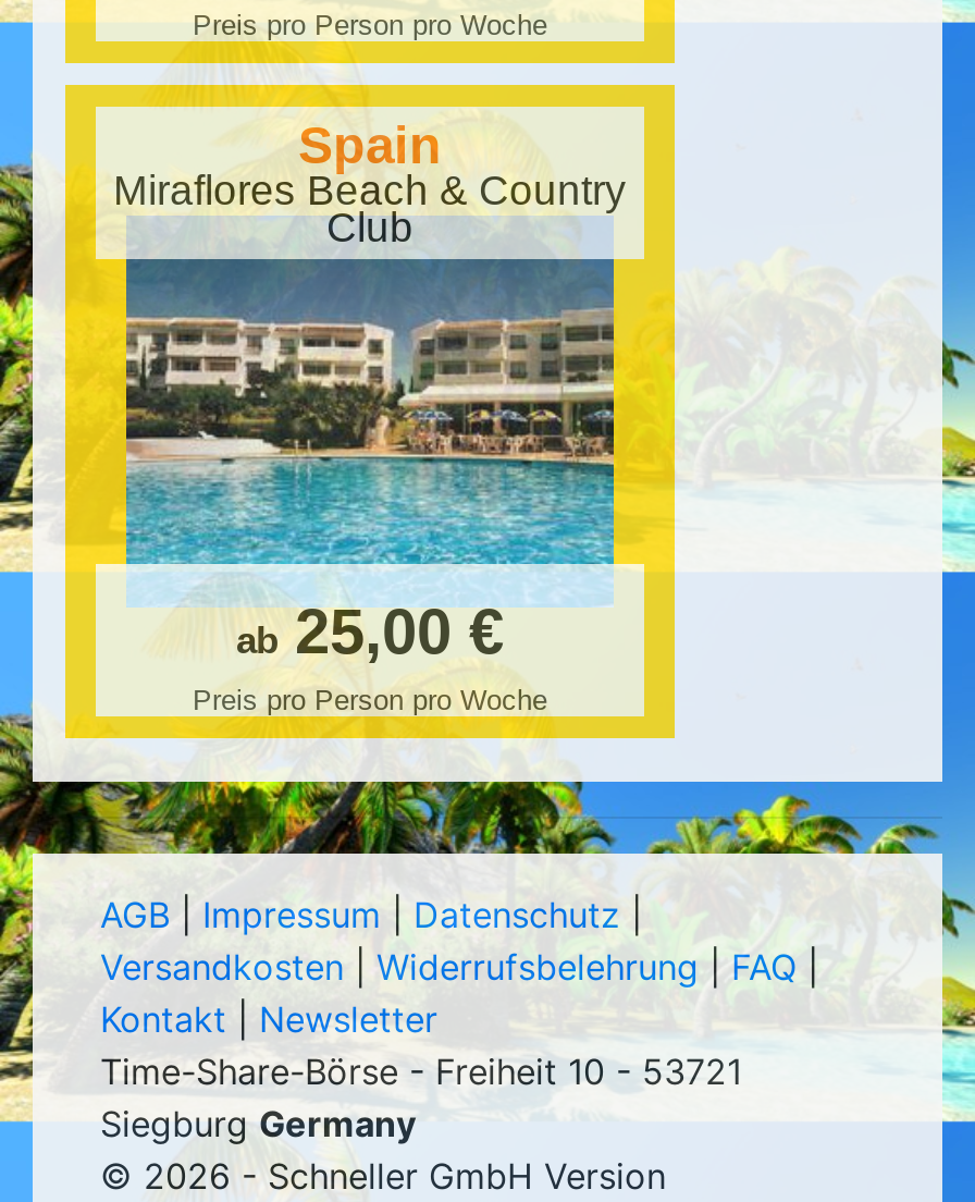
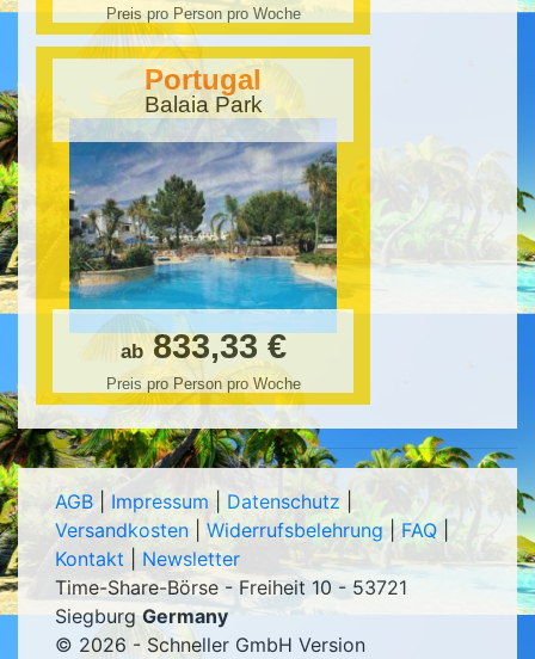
[113,115,627,250] Spain | Miraflores Beach & Country | Club -> [144,63,262,117] Portugal | Balaia Park
[124,259,616,666] [image] | ab 25,00 € -> [68,143,338,365] [image] | ab 833,33 €

